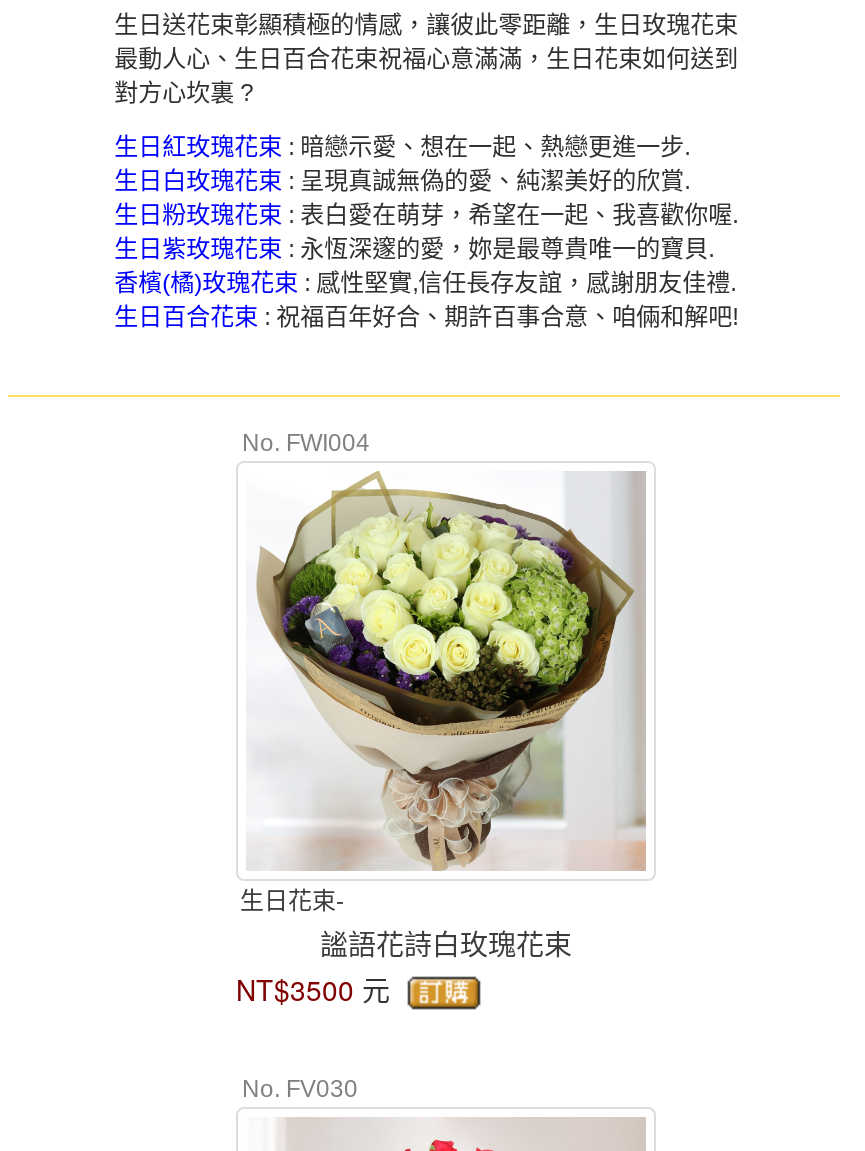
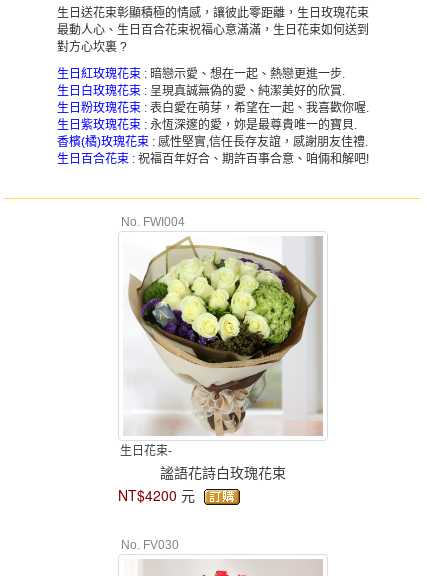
[236,968,398,1008] NT$3500元 -> [118,484,199,504] NT$4200元

